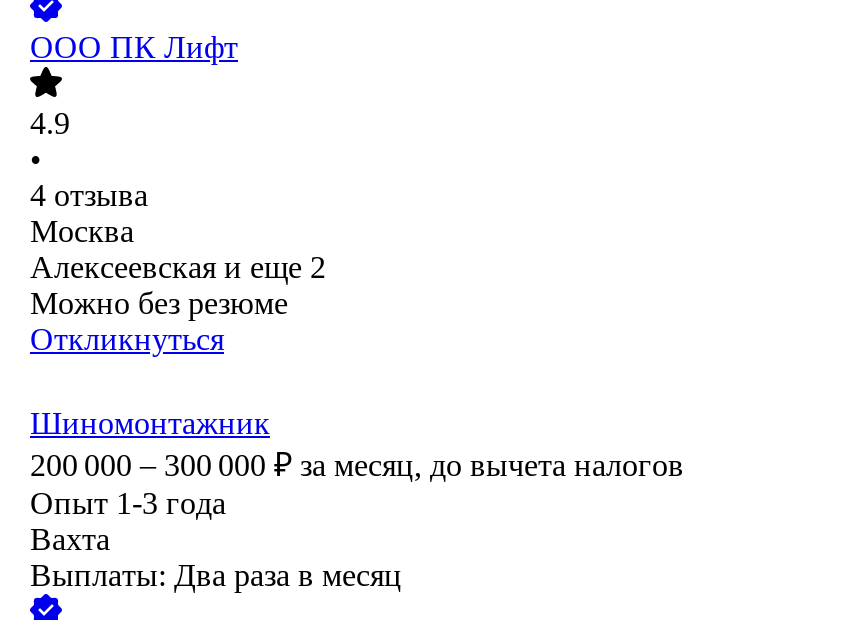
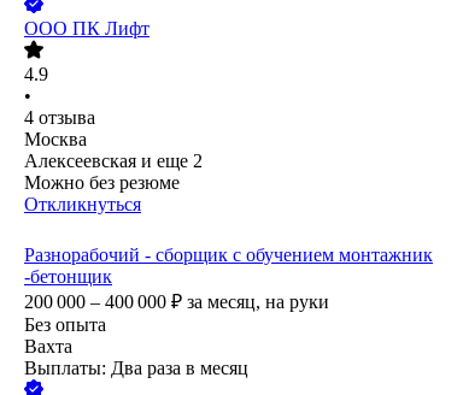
[30,407,684,521] Шиномонтажник | 200 000 – 300 000 ₽ за месяц, до вычета налогов | Опыт 1-3 года -> [24,245,433,335] Разнорабочий - сборщик с обучением монтажник | -бетонщик | 200 000 – 400 000 ₽ за месяц, на руки | Без опыта

